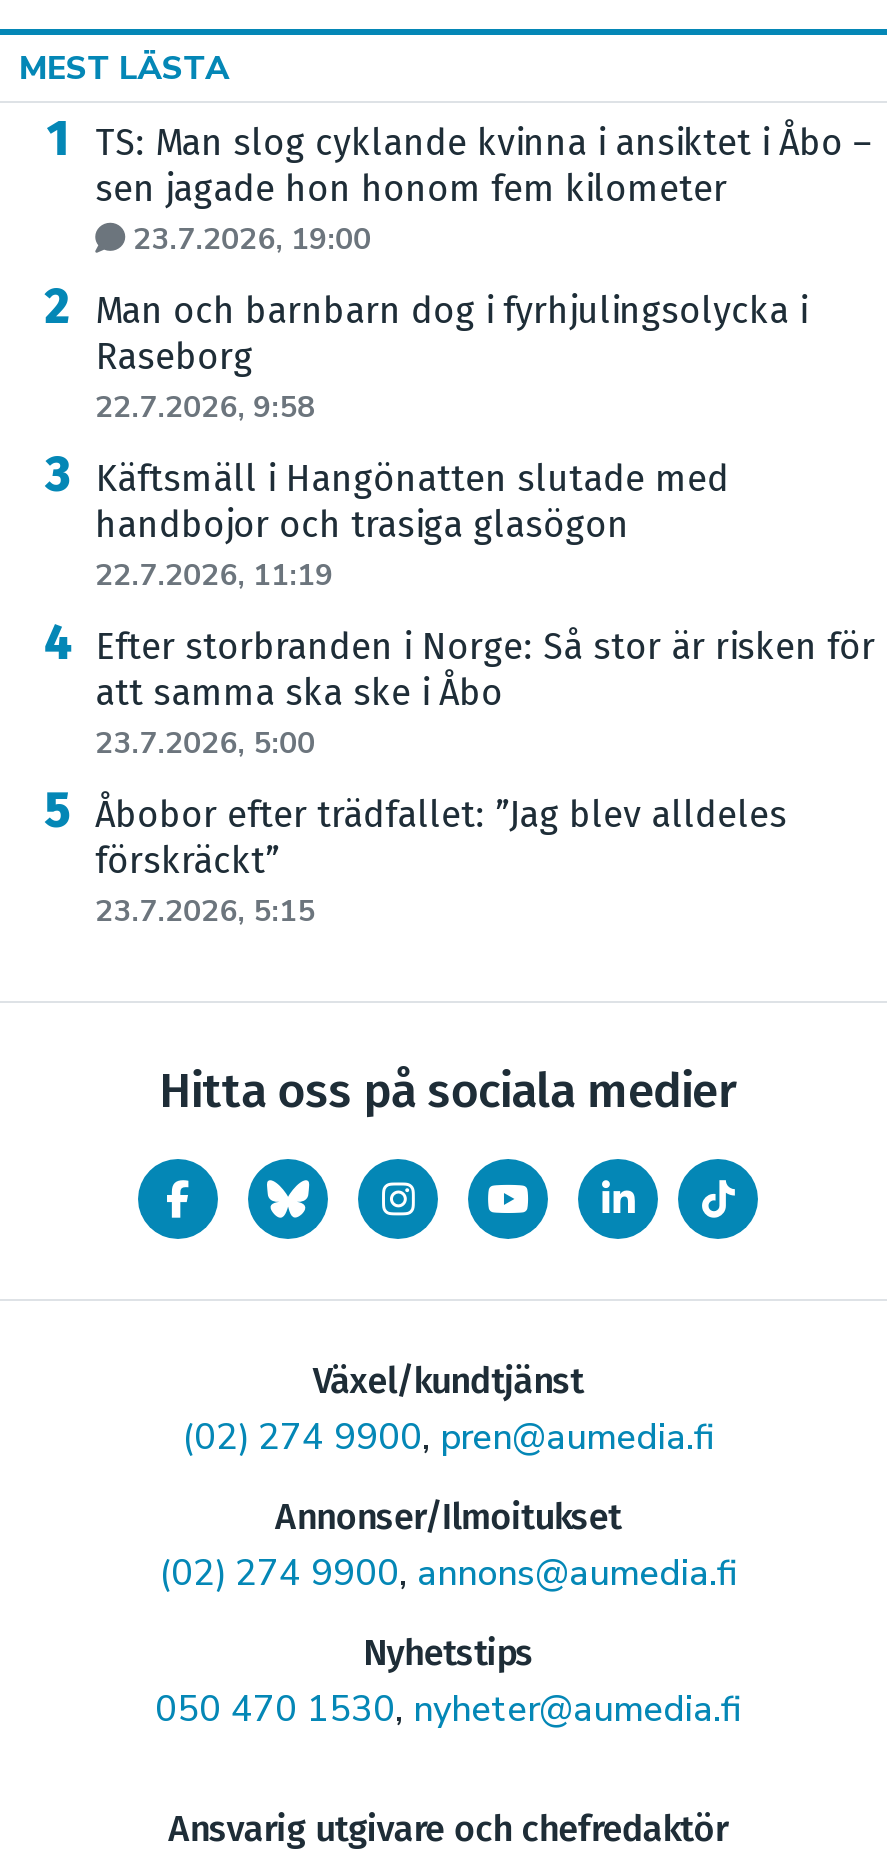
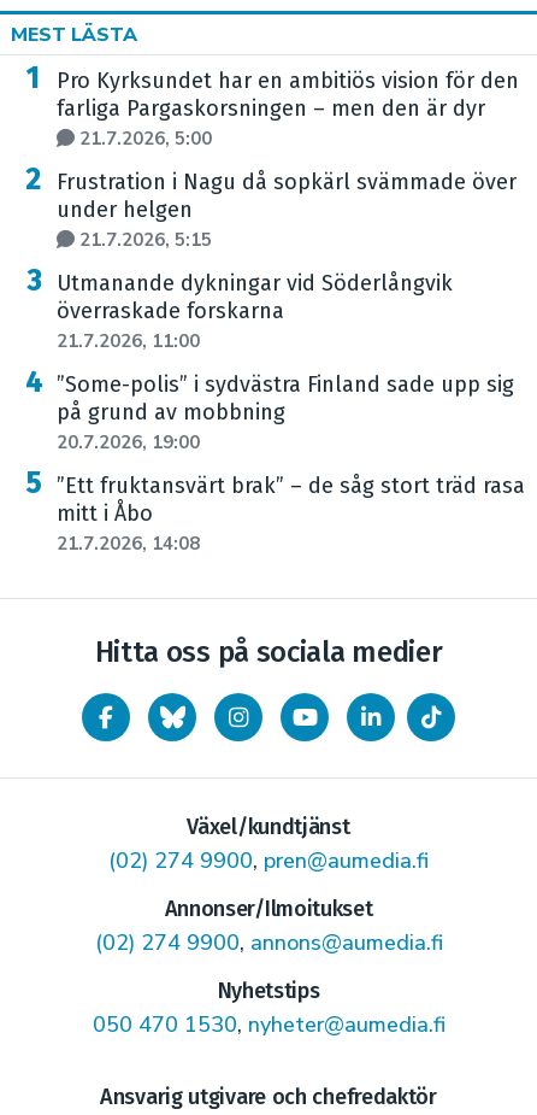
[95,121,873,259] TS: Man slog cyklande kvinna i ansiktet i Åbo – | sen jagade hon honom fem kilometer | 23.7.2026, 19:00 -> [56,68,518,151] Pro Kyrksundet har en ambitiös vision för den | farliga Pargaskorsningen – men den är dyr | 21.7.2026, 5:00
[95,289,807,427] Man och barnbarn dog i fyrhjulingsolycka i | Raseborg | 22.7.2026, 9:58 -> [56,169,516,252] Frustration i Nagu då sopkärl svämmade över | under helgen | 21.7.2026, 5:15
[95,457,729,595] Käftsmäll i Hangönatten slutade med | handbojor och trasiga glasögon | 22.7.2026, 11:19 -> [56,270,452,353] Utmanande dykningar vid Söderlångvik | överraskade forskarna | 21.7.2026, 11:00
[95,625,875,763] Efter storbranden i Norge: Så stor är risken för | att samma ska ske i Åbo | 23.7.2026, 5:00 -> [56,371,514,454] ”Some-polis” i sydvästra Finland sade upp sig | på grund av mobbning | 20.7.2026, 19:00
[95,793,787,931] Åbobor efter trädfallet: ”Jag blev alldeles | förskräckt” | 23.7.2026, 5:15 -> [56,473,524,556] ”Ett fruktansvärt brak” – de såg stort träd rasa | mitt i Åbo | 21.7.2026, 14:08

